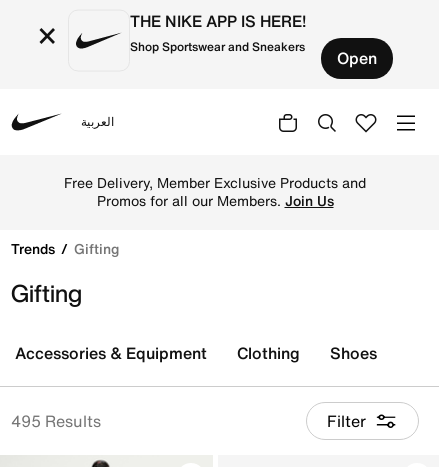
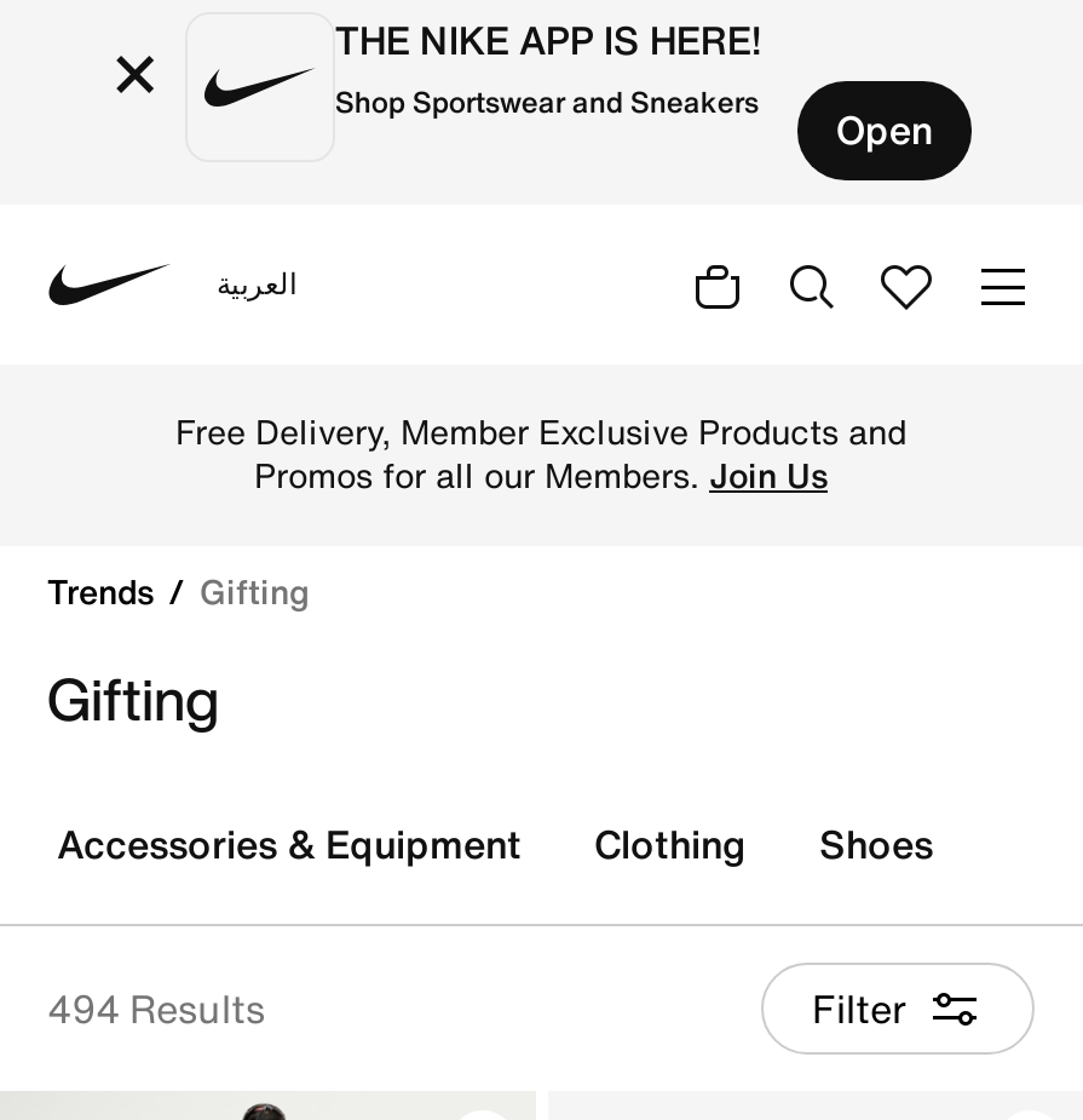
[11,409,101,433] 495 Results -> [47,979,265,1037] 494 Results

